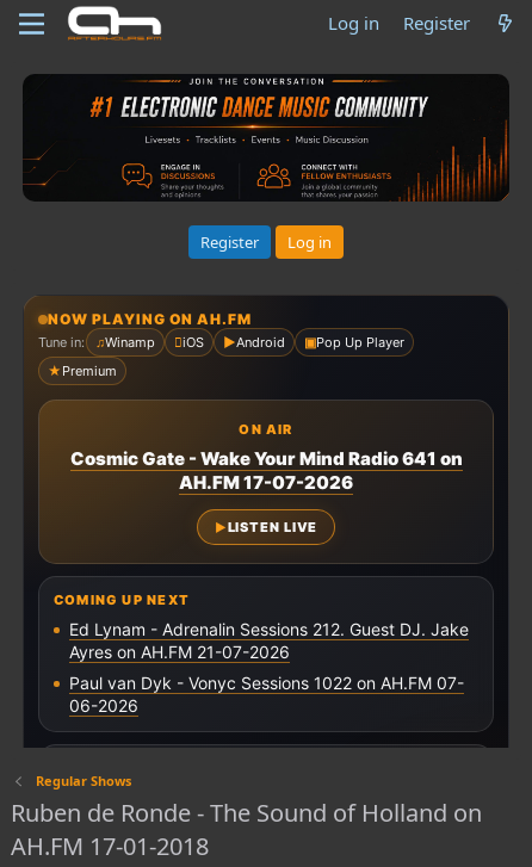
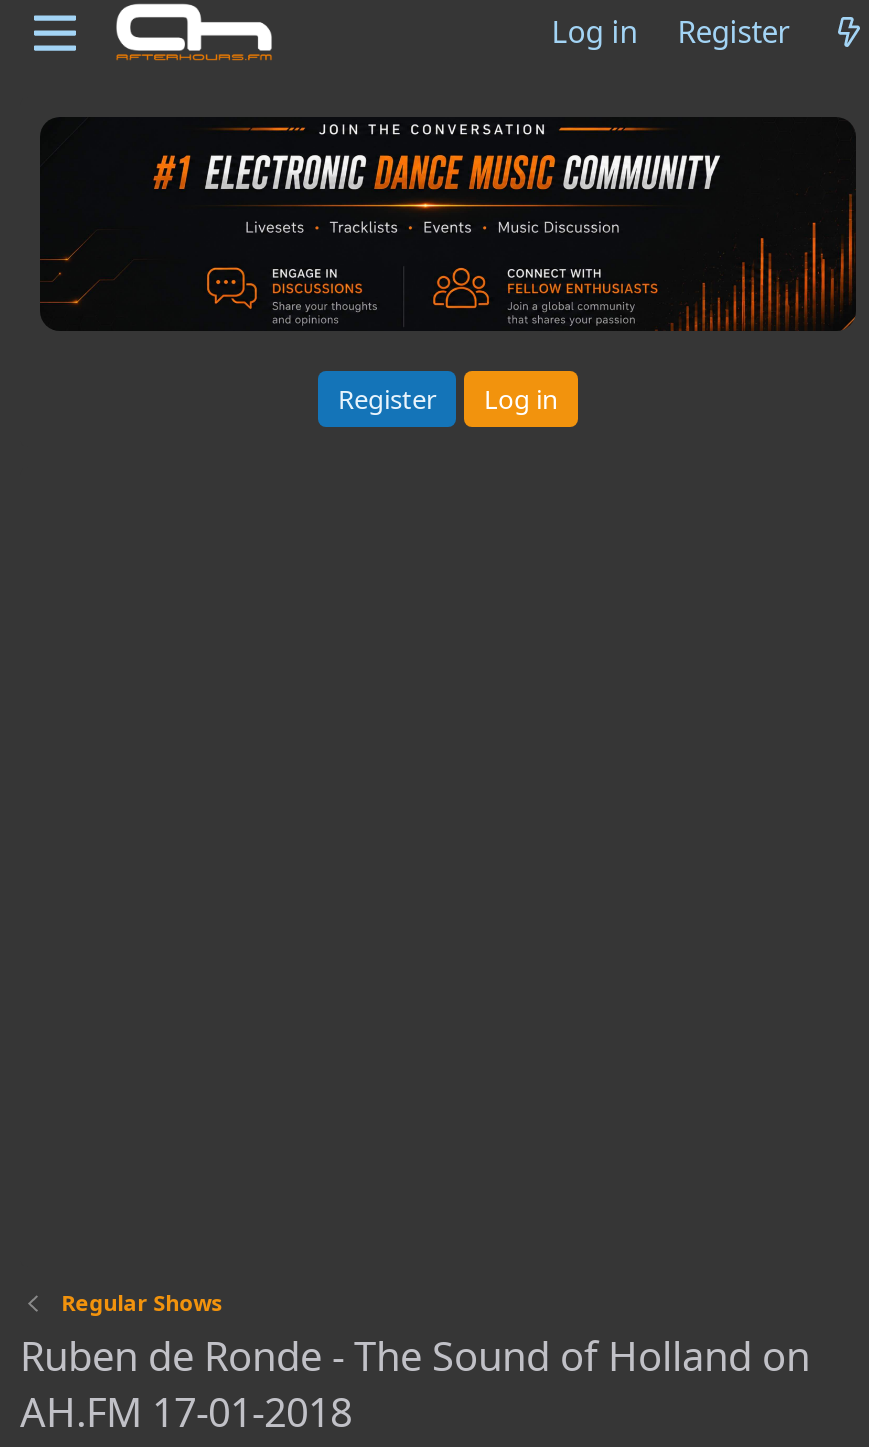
[24,296,508,748] [image] -> none

